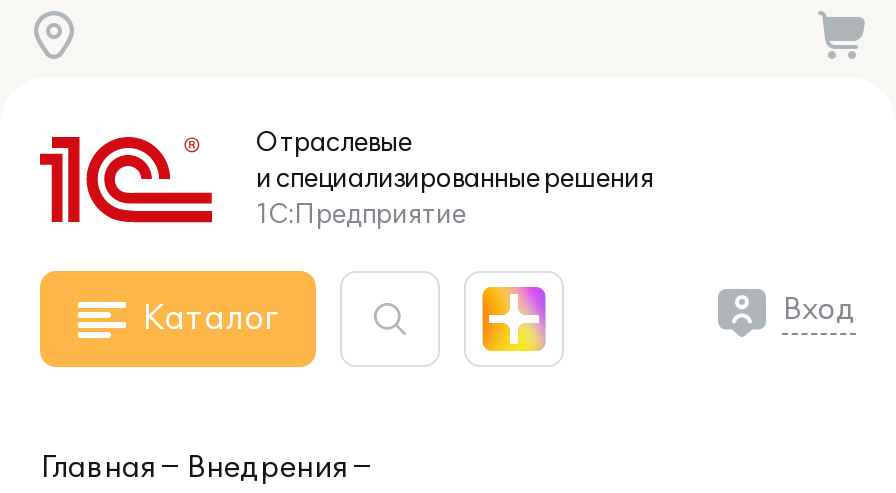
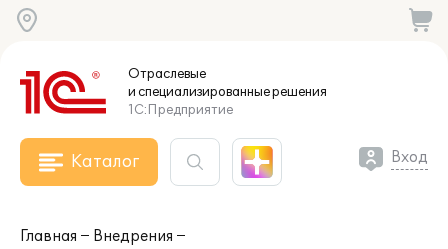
[480,285,548,353] [image] -> [241,145,274,179] [image]

